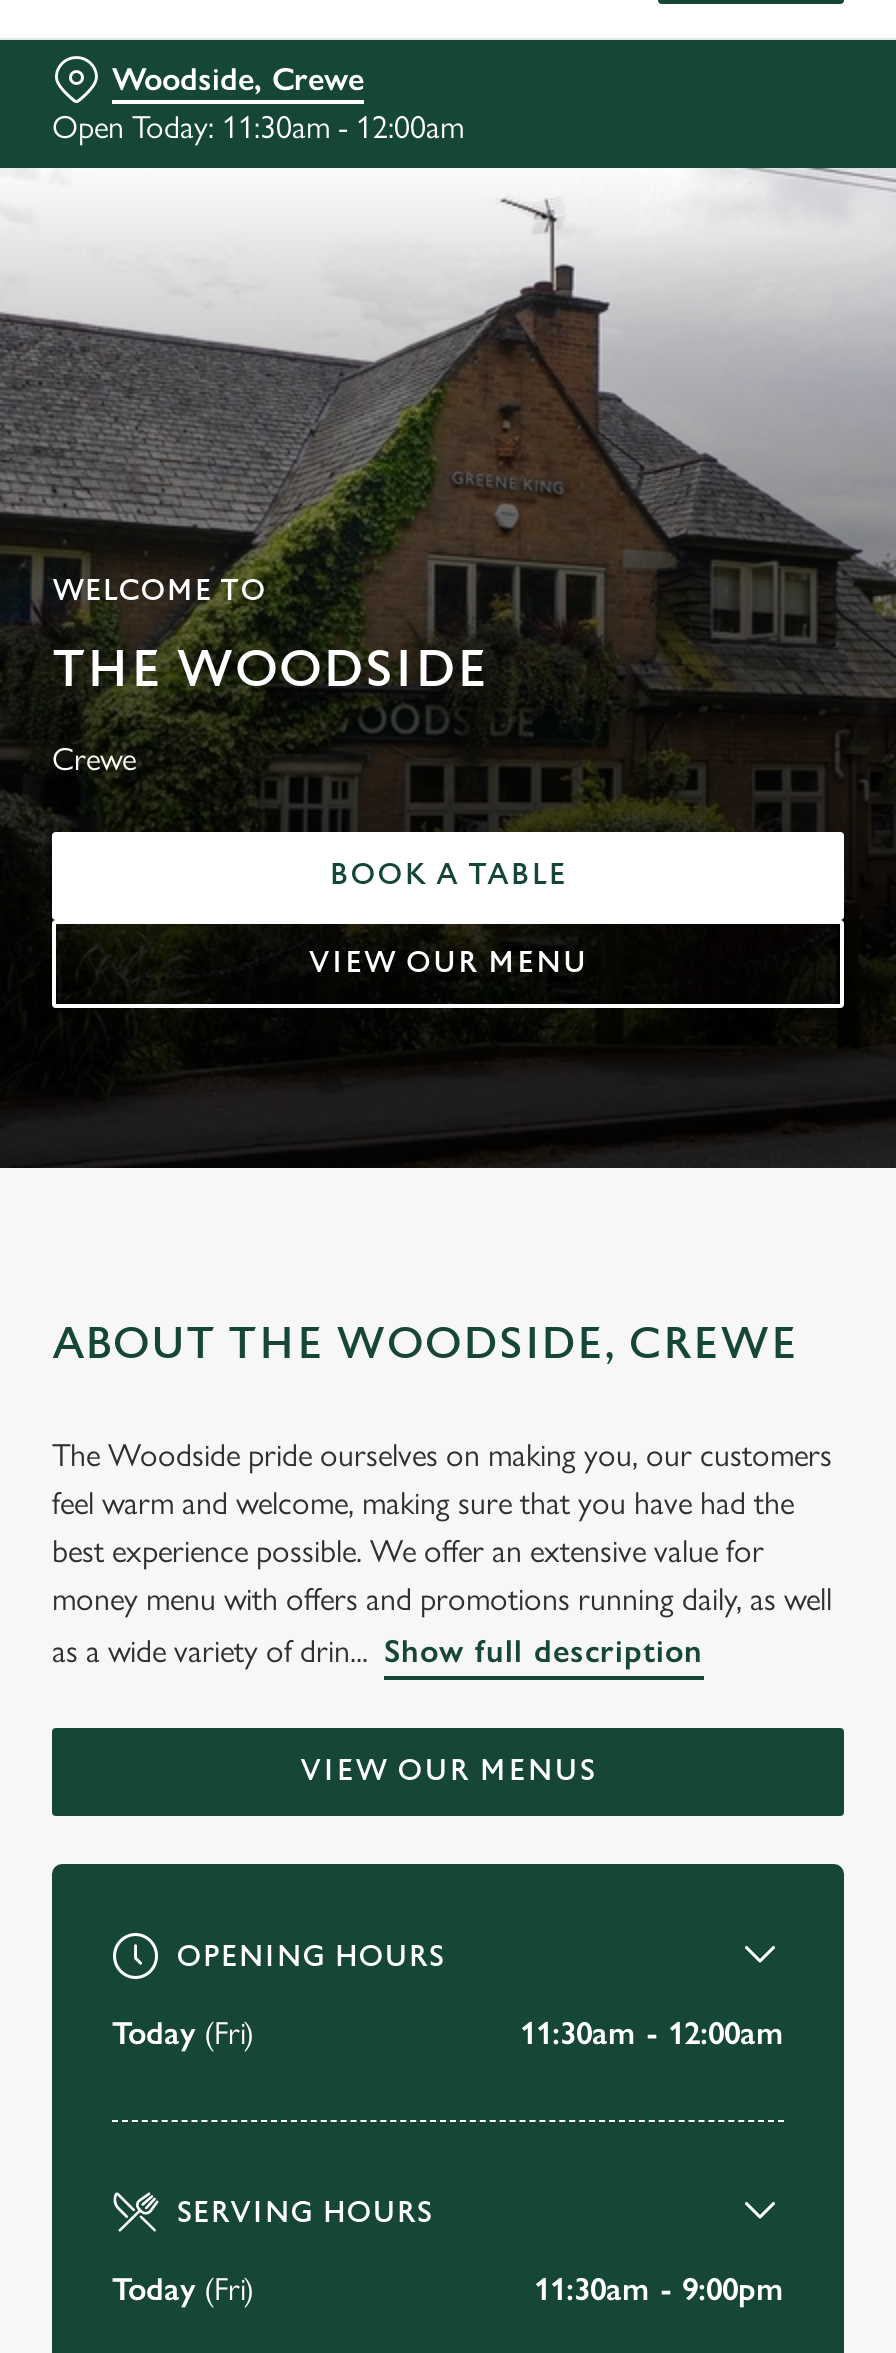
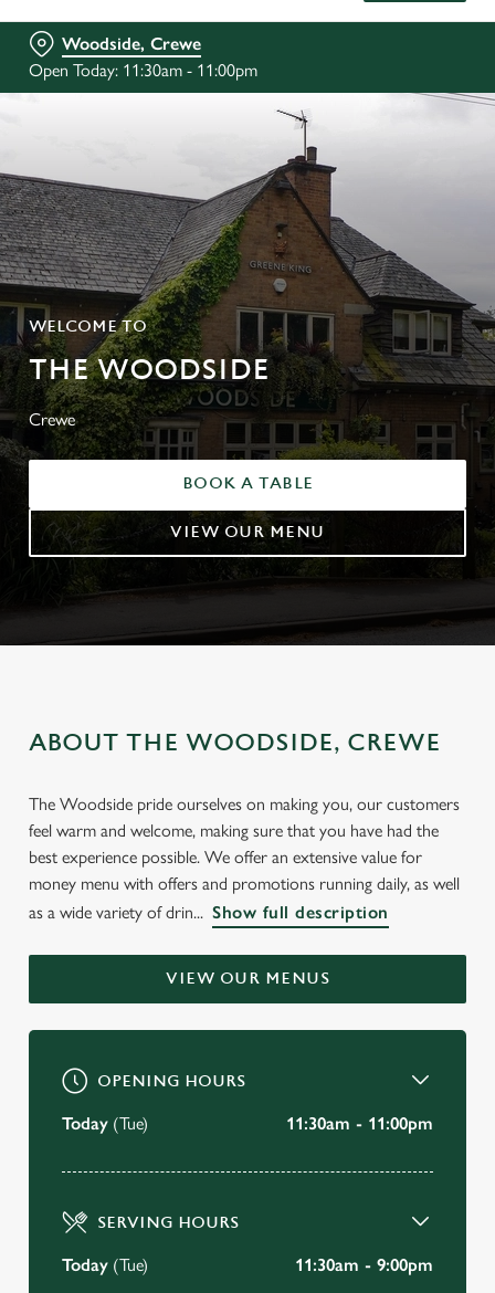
[52,108,464,146] Open Today: 11:30am - 12:00am -> [29,60,257,81] Open Today: 11:30am - 11:00pm
[112,2014,254,2052] Today (Fri) -> [62,1113,148,1134] Today (Tue)
[520,2014,784,2052] 11:30am - 12:00am -> [286,1113,433,1134] 11:30am - 11:00pm
[112,2270,254,2308] Today (Fri) -> [62,1254,148,1275] Today (Tue)

